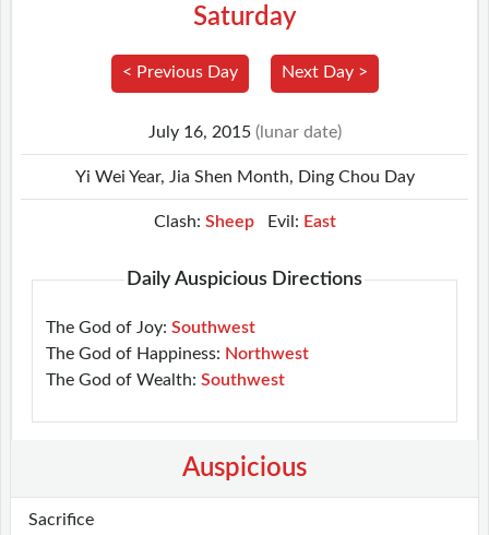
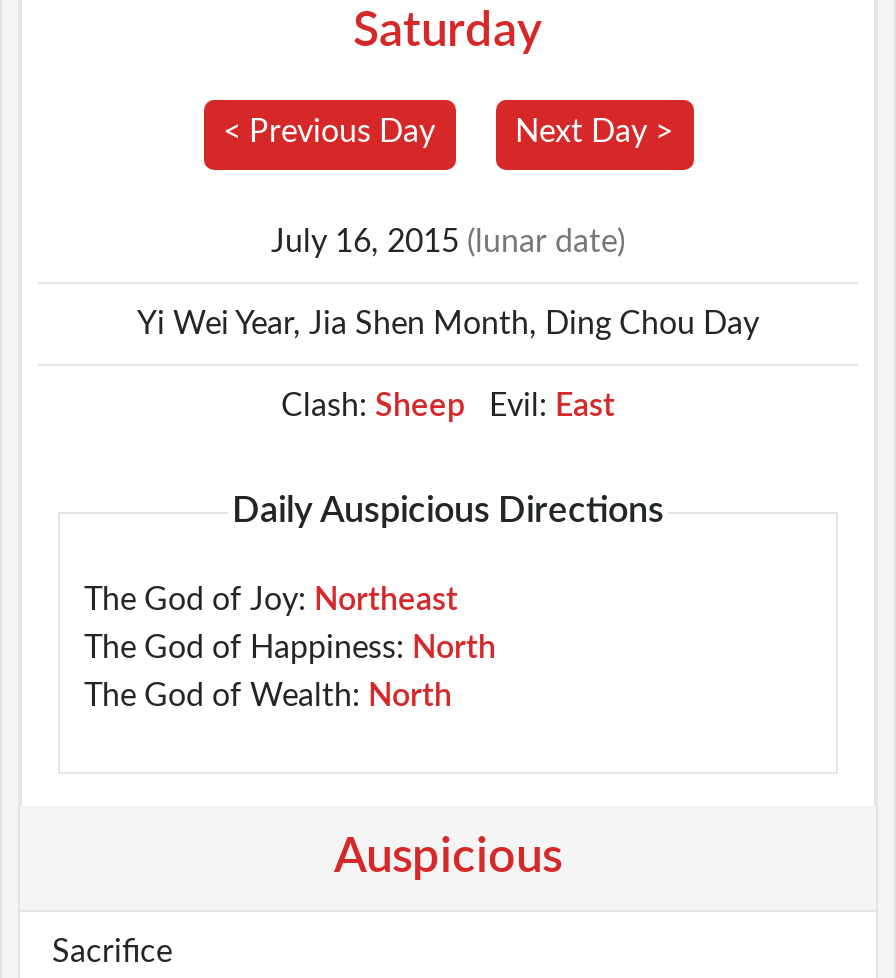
[46,318,255,336] The God of Joy: Southwest -> [84,583,458,615] The God of Joy: Northeast
[46,345,309,362] The God of Happiness: Northwest -> [84,631,496,663] The God of Happiness: North
[46,371,285,388] The God of Wealth: Southwest -> [84,679,452,711] The God of Wealth: North

